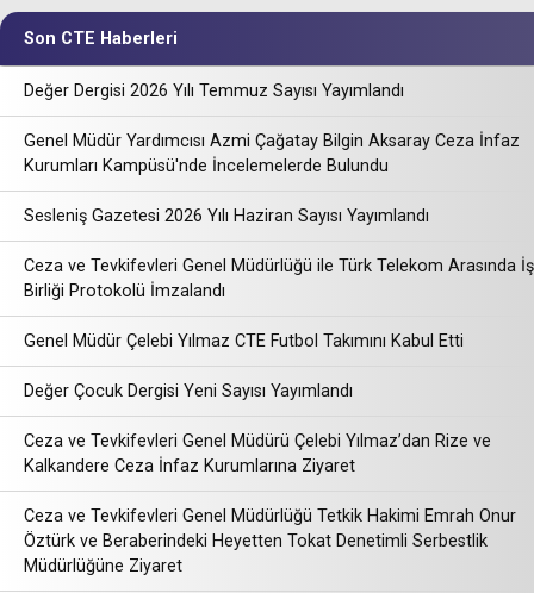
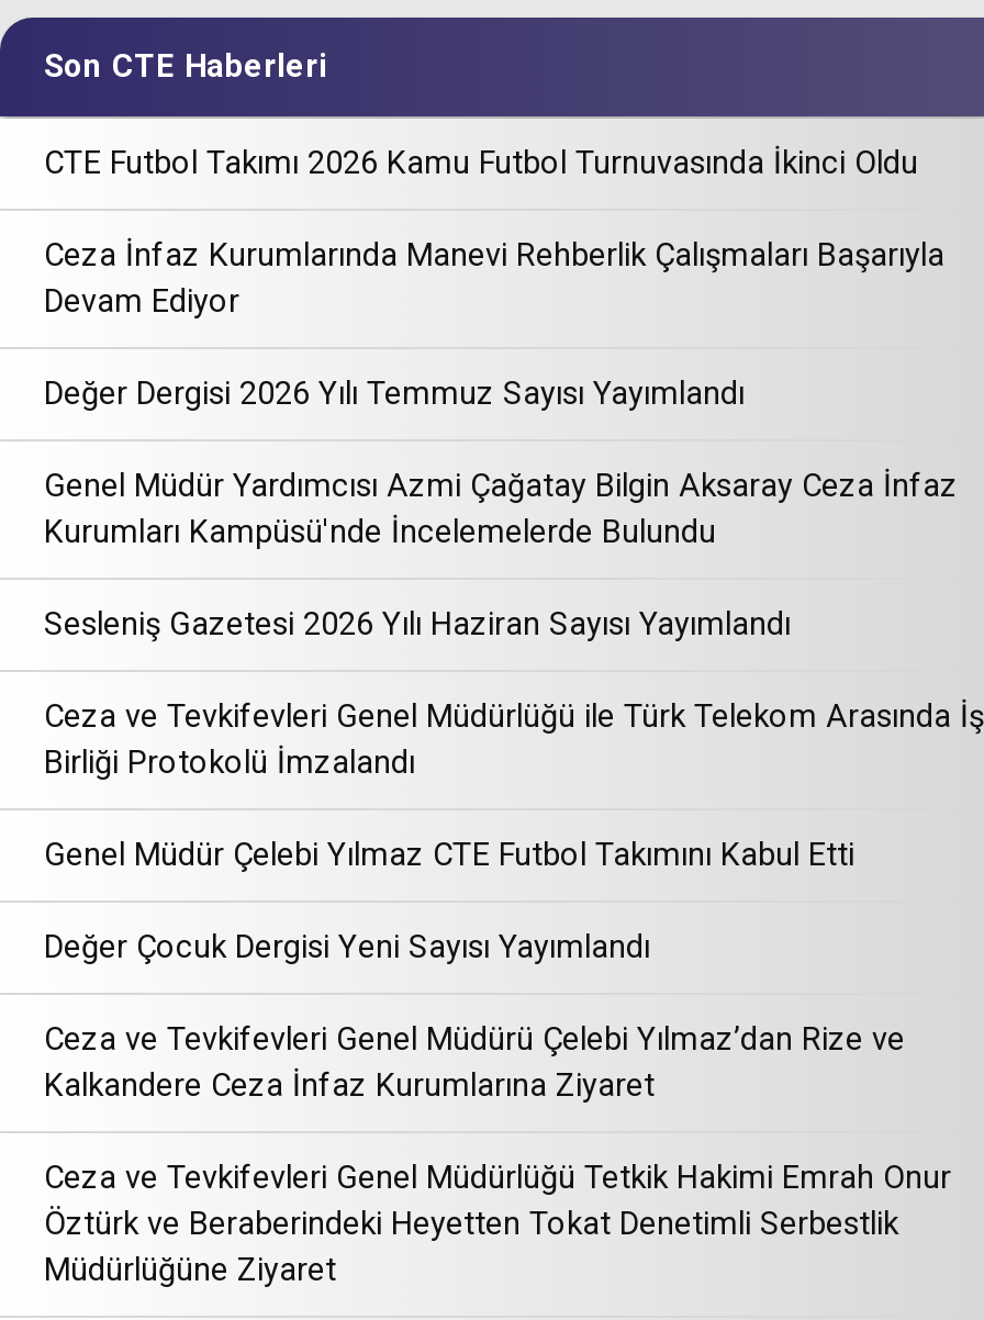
none -> [44,146,944,322] CTE Futbol Takımı 2026 Kamu Futbol Turnuvasında İkinci Oldu | Ceza İnfaz Kurumlarında Manevi Rehberlik Çalışmaları Başarıyla | Devam Ediyor

